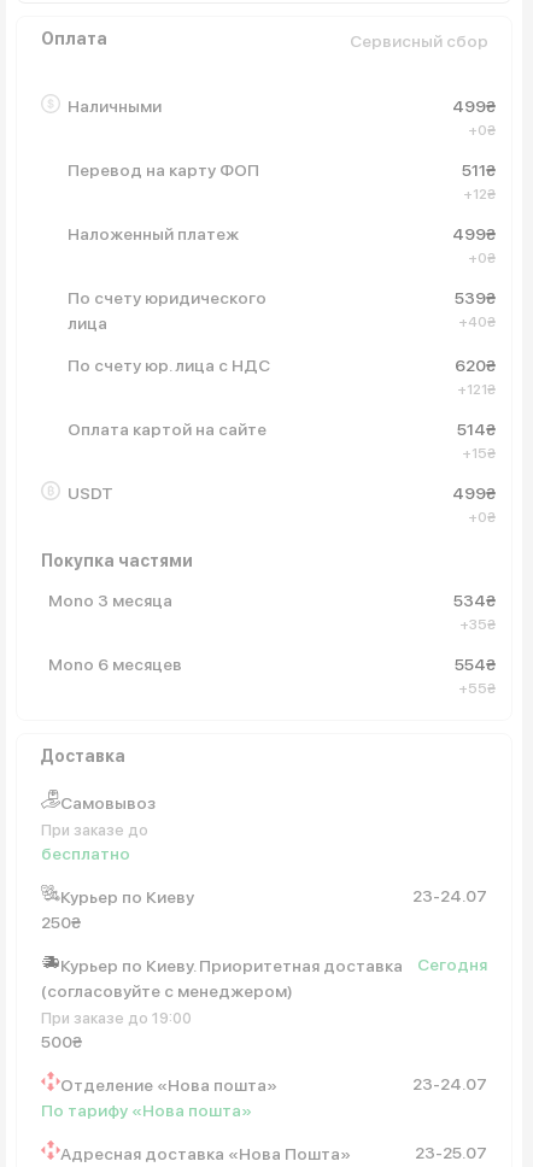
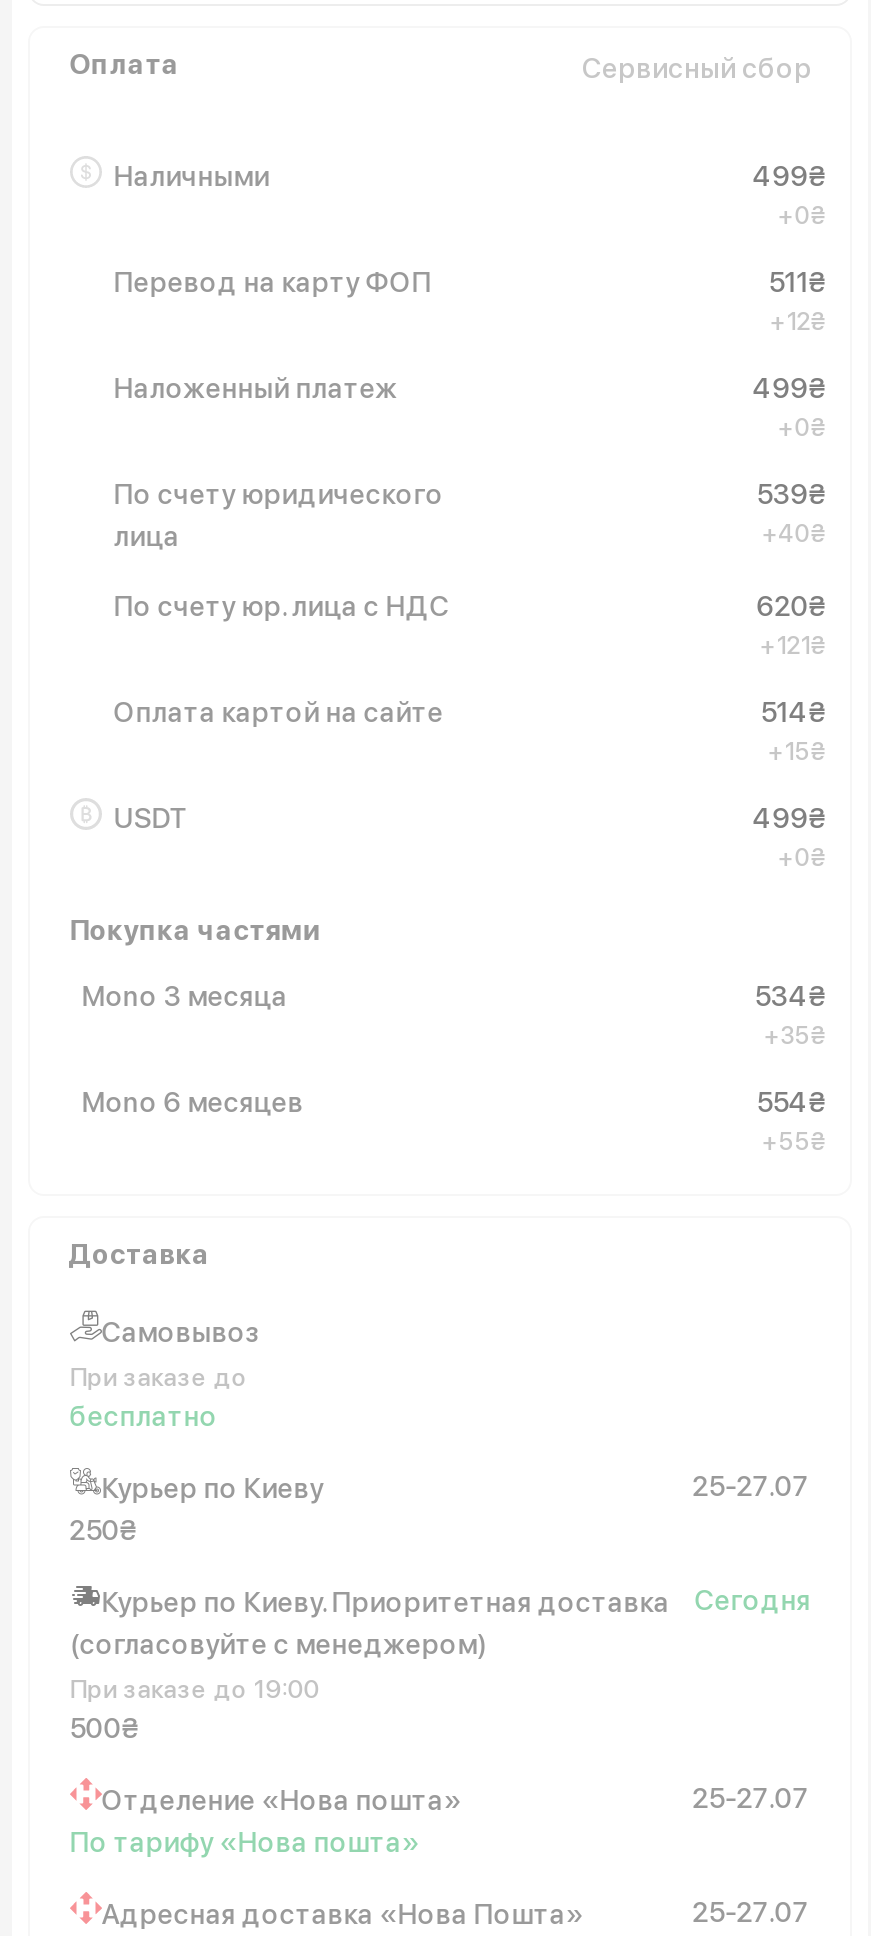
[413,886,487,906] 23-24.07 -> [692,1470,810,1502] 25-27.07
[413,1074,487,1094] 23-24.07 -> [692,1782,810,1814] 25-27.07
[415,1143,487,1162] 23-25.07 -> [692,1896,810,1928] 25-27.07

